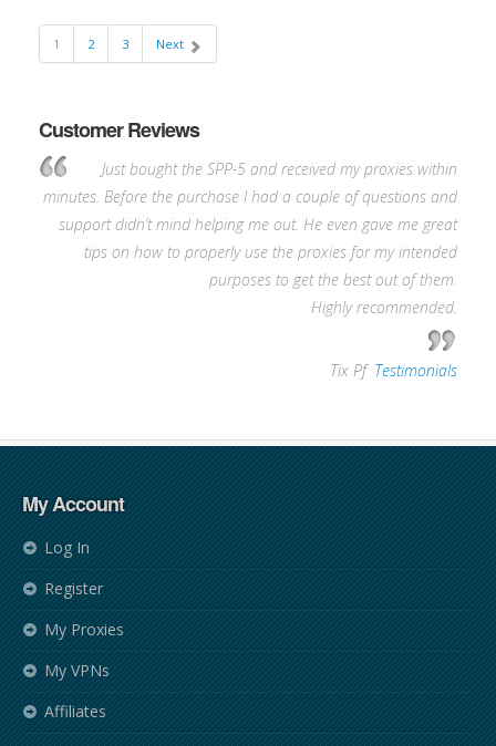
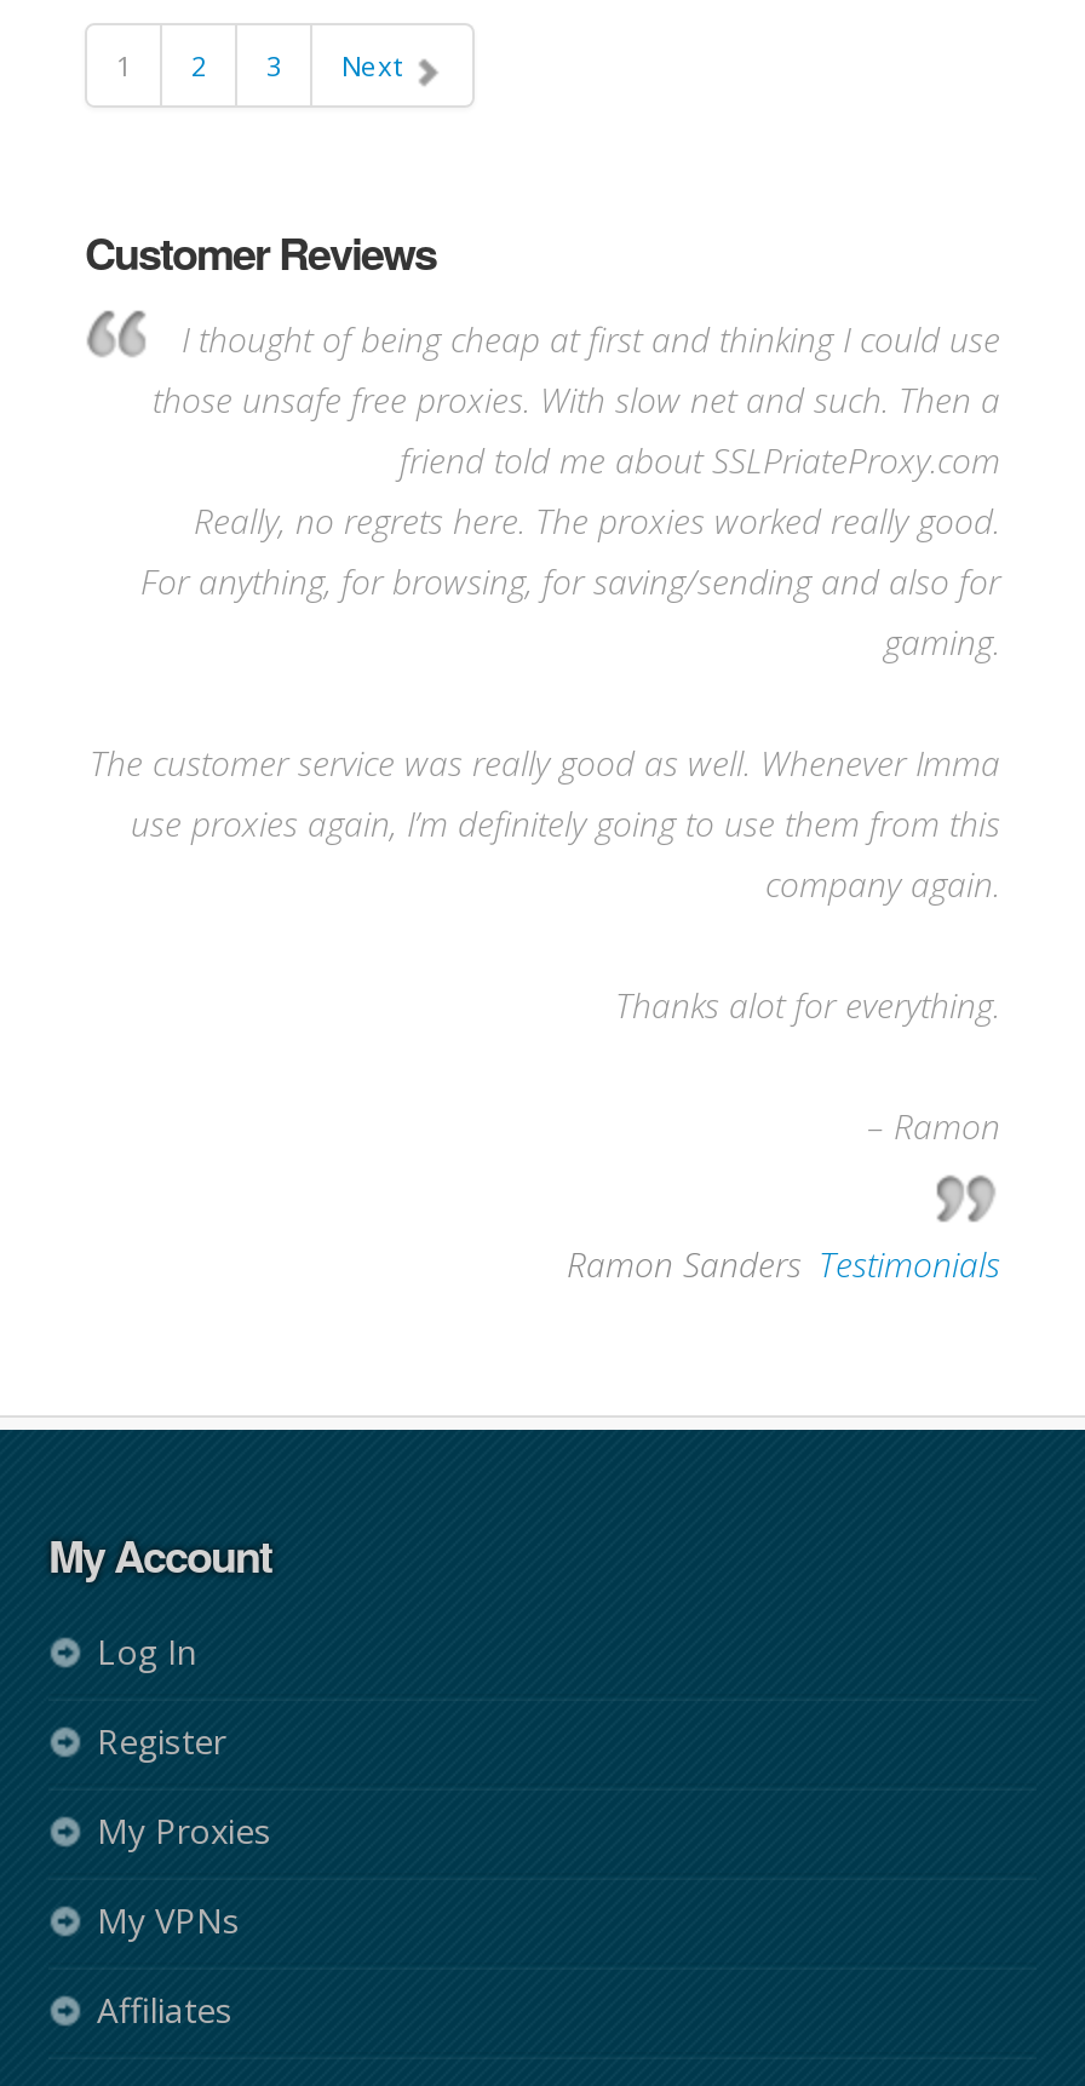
[43,158,457,381] Just bought the SPP-5 and received my proxies within | minutes. Before the purchase I had a couple of questions and | support didn’t mind helping me out. He even gave me great | tips on how to properly use the proxies for my intended | purposes to get the best out of them. | Highly recommended. | — Tix Pf, Testimonials -> [90,316,1000,1287] I thought of being cheap at first and thinking I could use | those unsafe free proxies. With slow net and such. Then a | friend told me about SSLPriateProxy.com | Really, no regrets here. The proxies worked really good. | For anything, for browsing, for saving/sending and also for | gaming. | The customer service was really good as well. Whenever Imma | use proxies again, I’m definitely going to use them from this | company again. | Thanks alot for everything. | – Ramon | — Ramon Sanders, Testimonials

